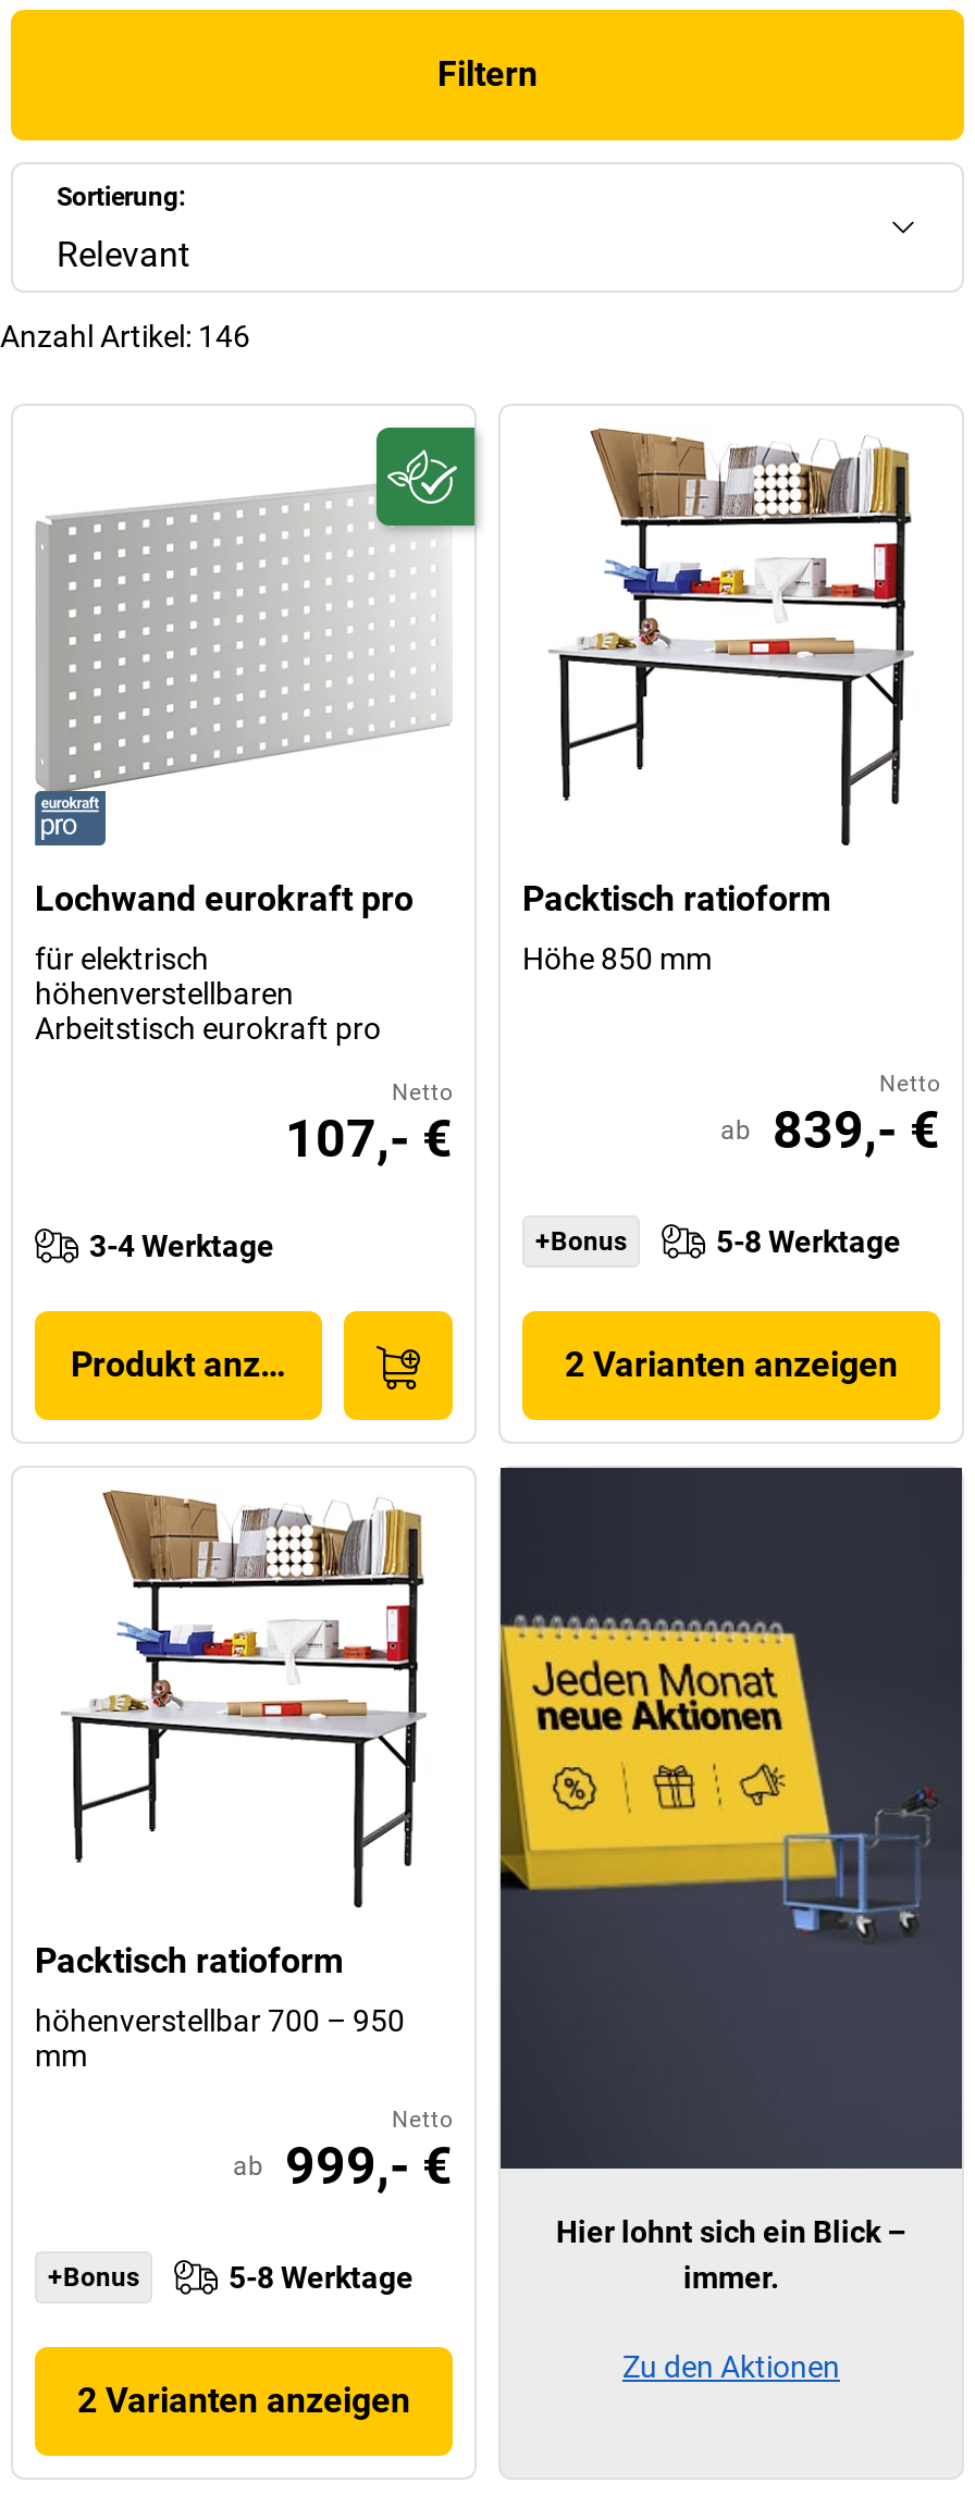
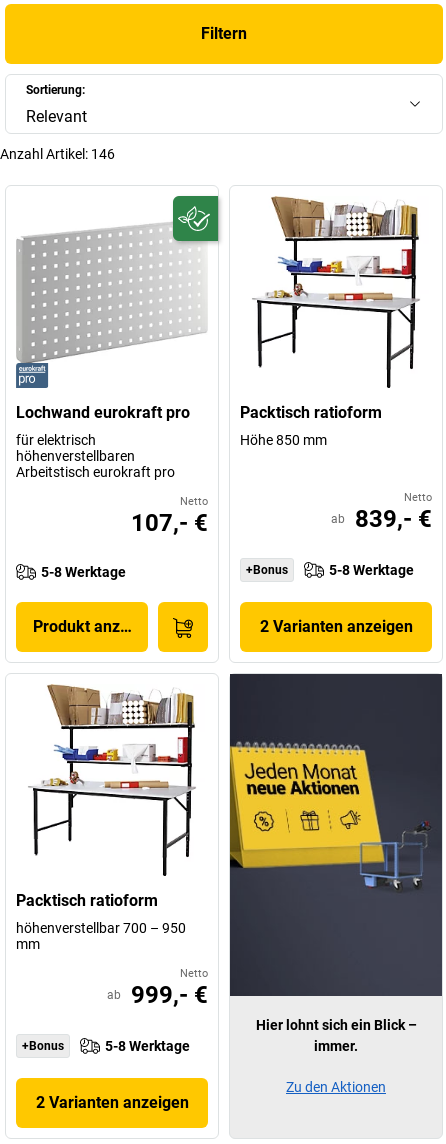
[89,1228,274,1263] 3-4 Werktage -> [41,564,126,580] 5-8 Werktage

